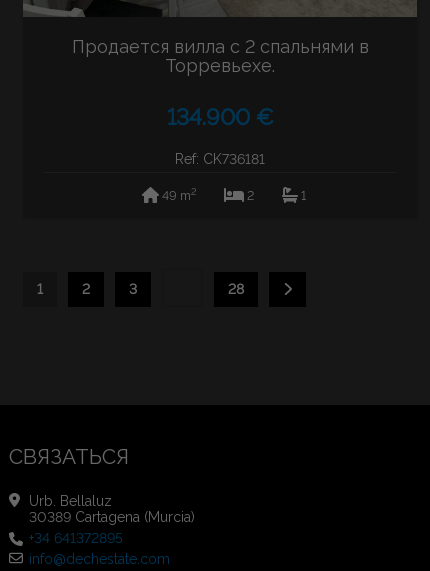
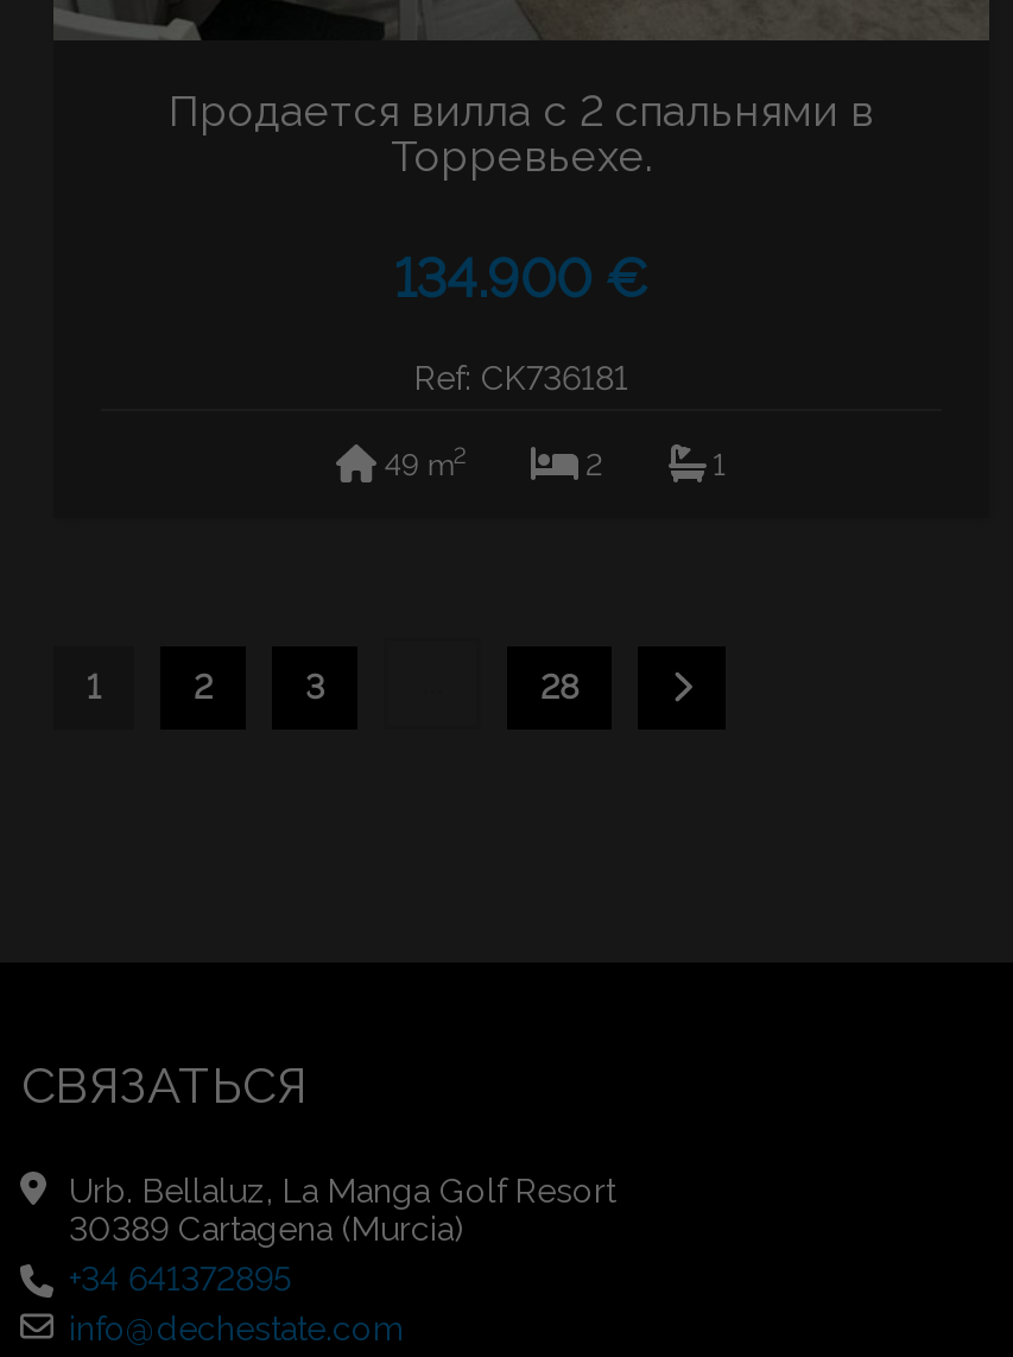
[29,493,112,509] Urb. Bellaluz -> [69,1172,615,1210] Urb. Bellaluz, La Manga Golf Resort

